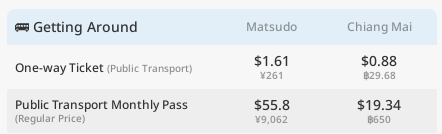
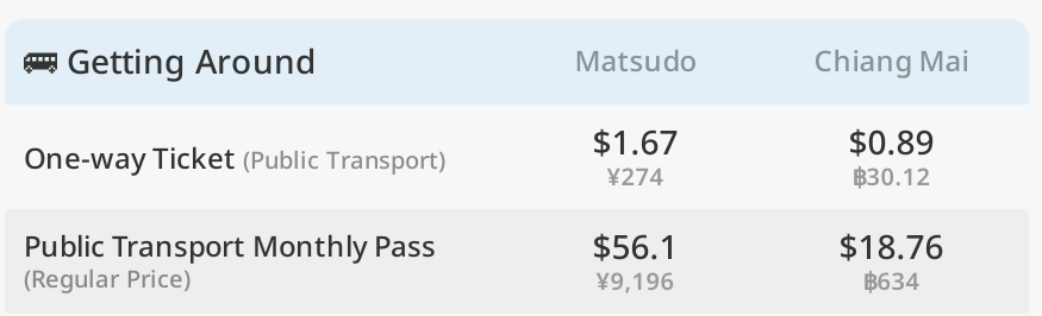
[254,51,290,70] $1.61 -> [593,119,678,164] $1.67
[361,51,397,70] $0.88 -> [848,119,934,164] $0.89
[260,68,284,82] ¥261 -> [607,160,664,193] ¥274
[363,68,396,82] ฿29.68 -> [852,160,931,193] ฿30.12
[254,95,290,114] $55.8 -> [593,224,678,269] $56.1
[357,95,401,114] $19.34 -> [839,224,944,269] $18.76
[255,112,288,126] ¥9,062 -> [596,264,675,297] ¥9,196
[367,112,391,126] ฿650 -> [863,264,920,297] ฿634

